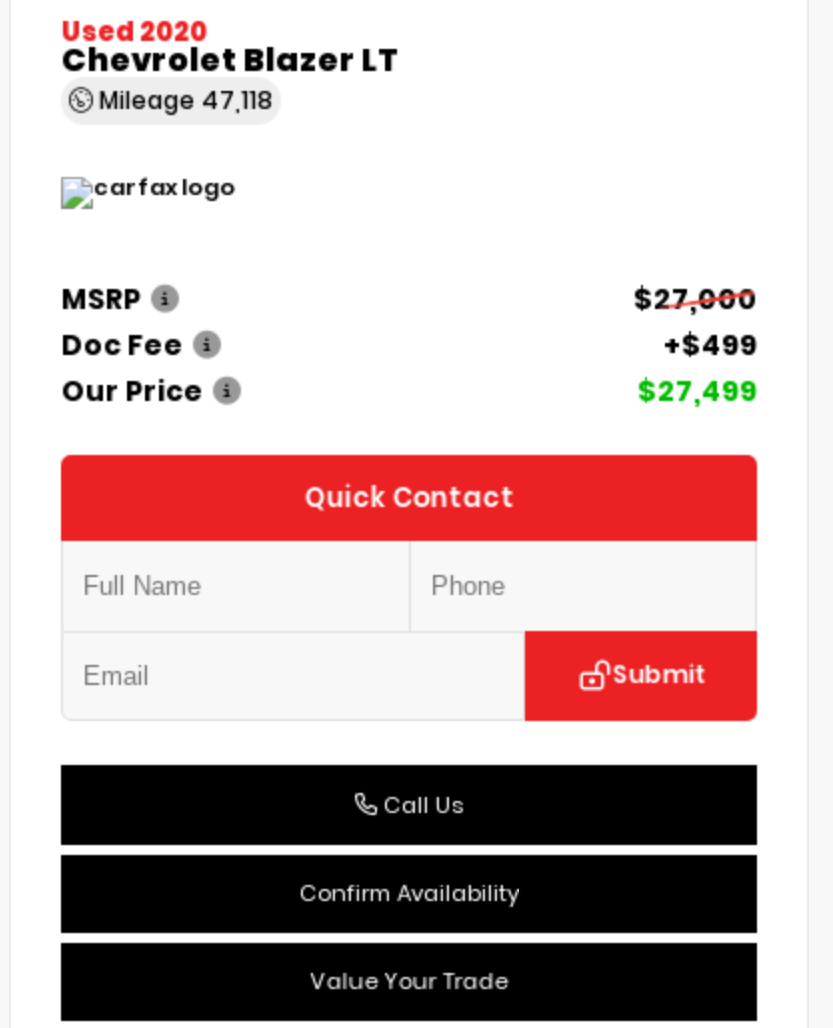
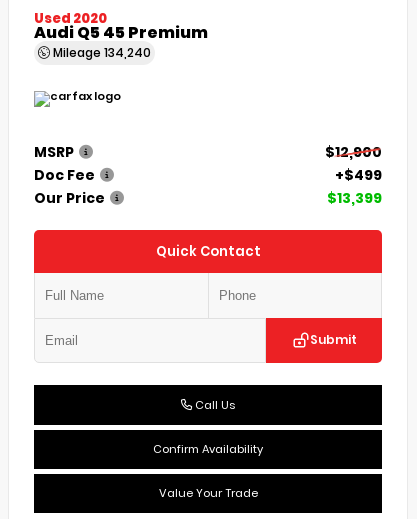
[61,36,399,116] Chevrolet Blazer LT | Mileage 47,118 -> [34,20,208,60] Audi Q5 45 Premium | Mileage 134,240
[633,279,757,319] $27,000 -> [325,142,382,162] $12,900
[637,371,757,411] $27,499 -> [327,188,382,208] $13,399

